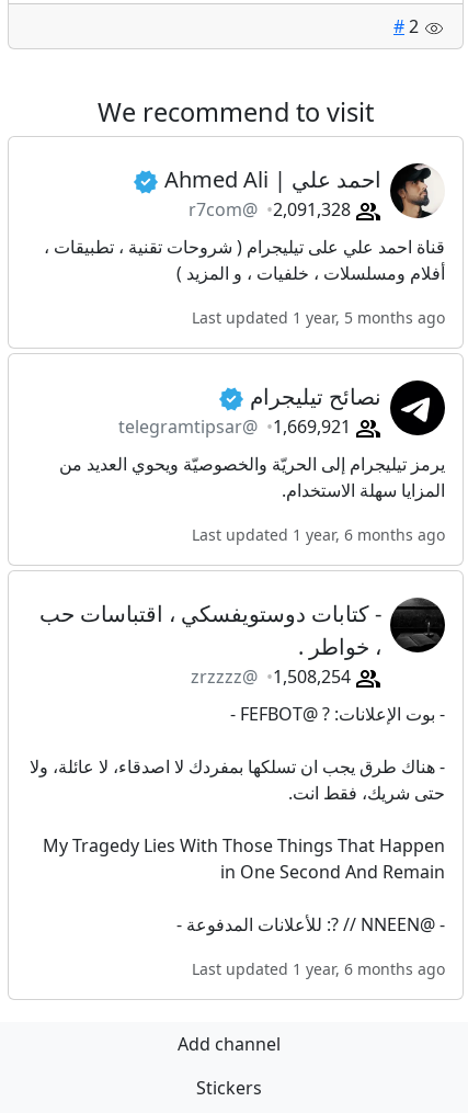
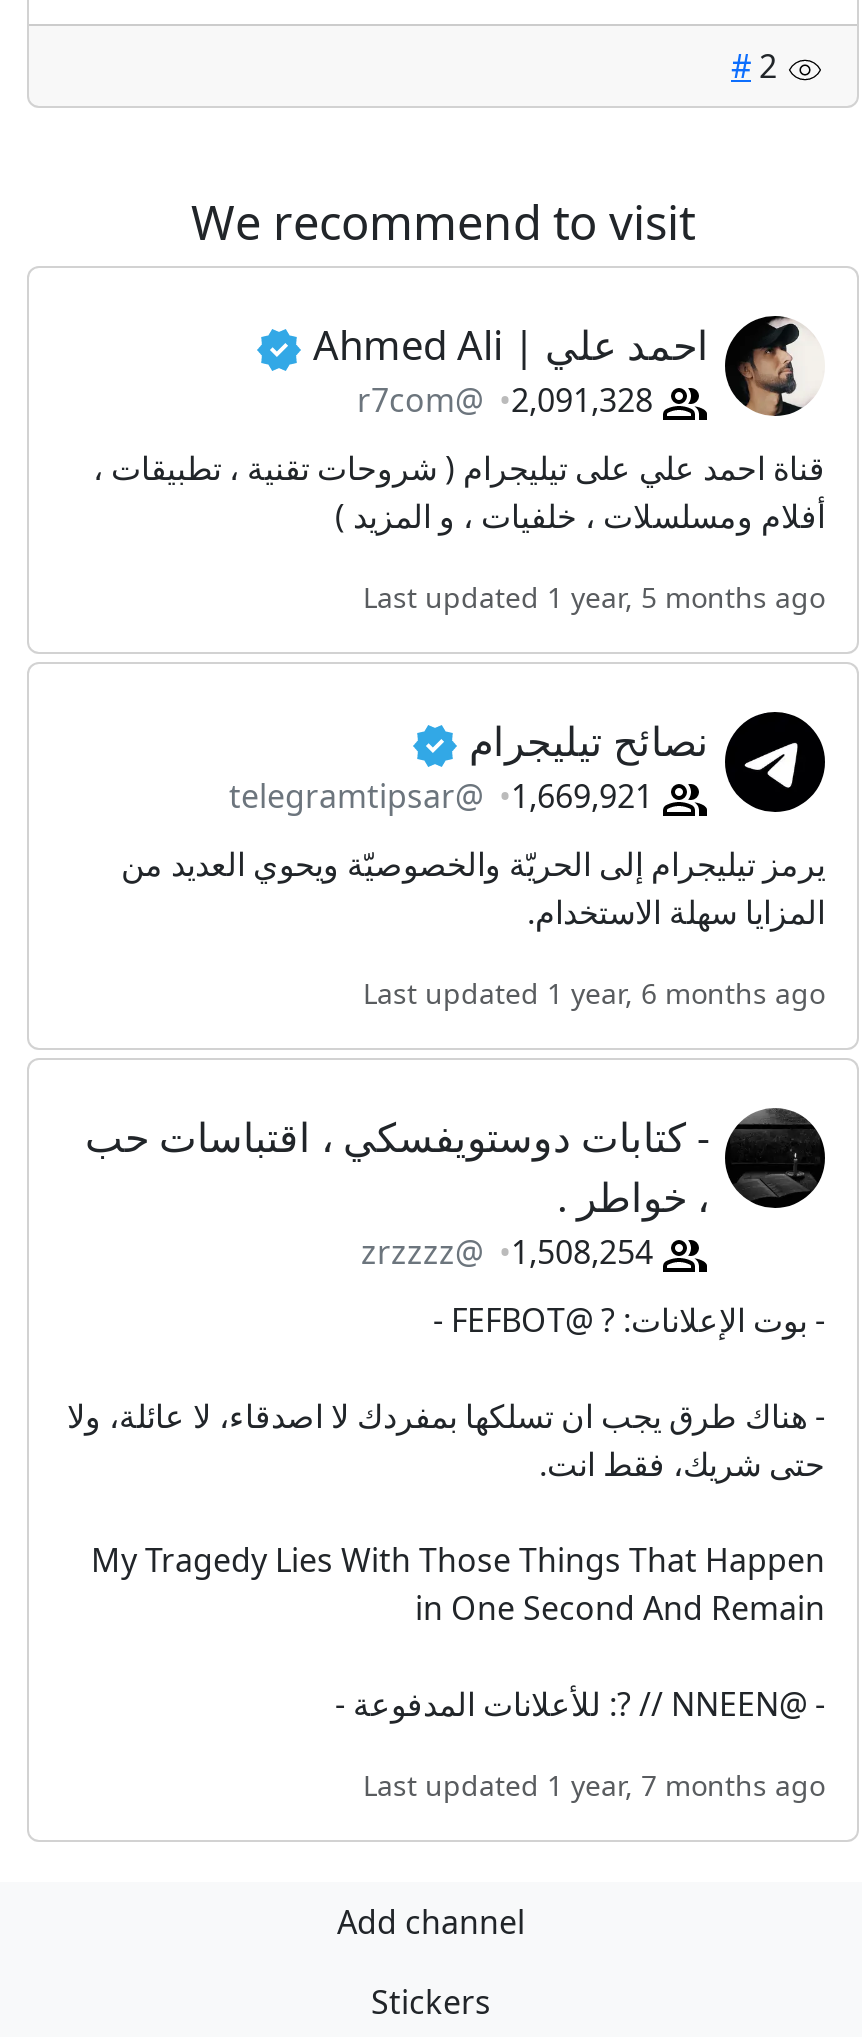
[192,958,445,979] Last updated 1 year, 6 months ago -> [363,1765,825,1803] Last updated 1 year, 7 months ago

